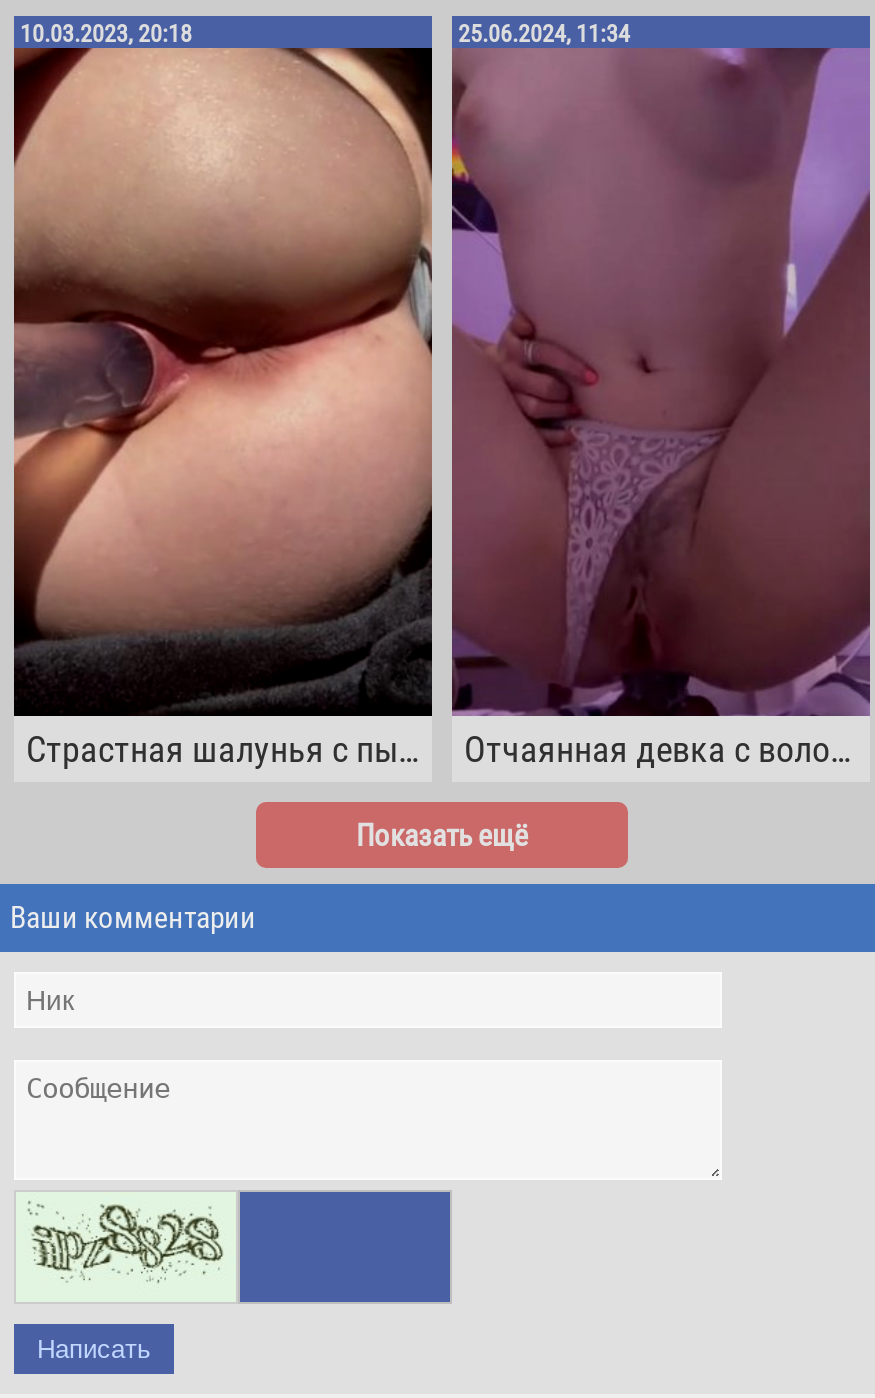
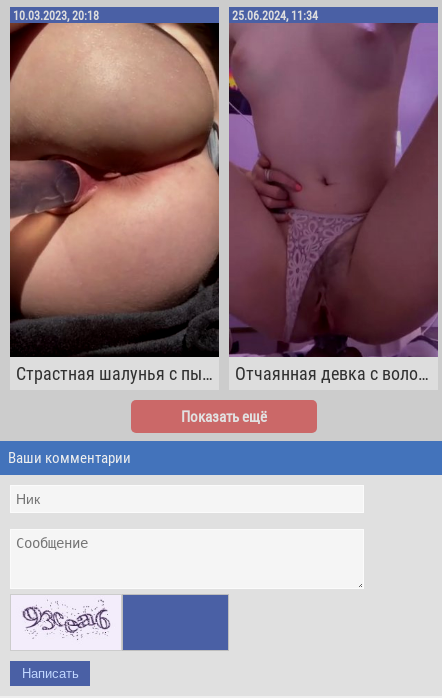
[24,1198,226,1286] [image] -> [17,599,115,640] [image]

